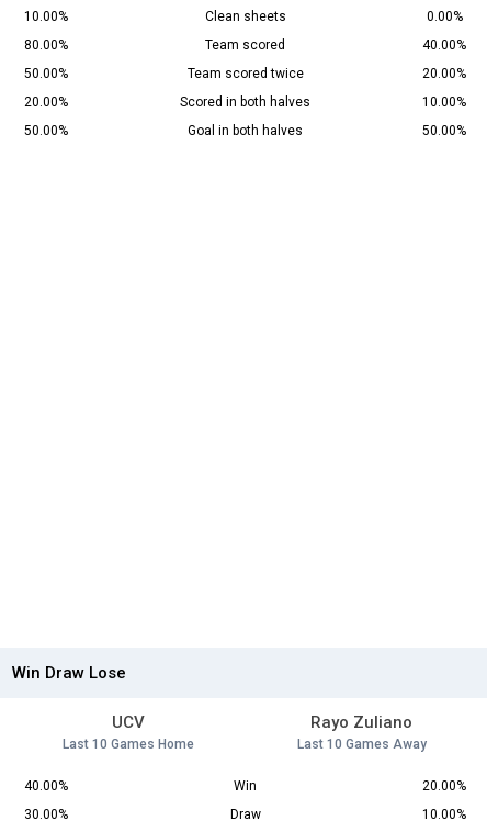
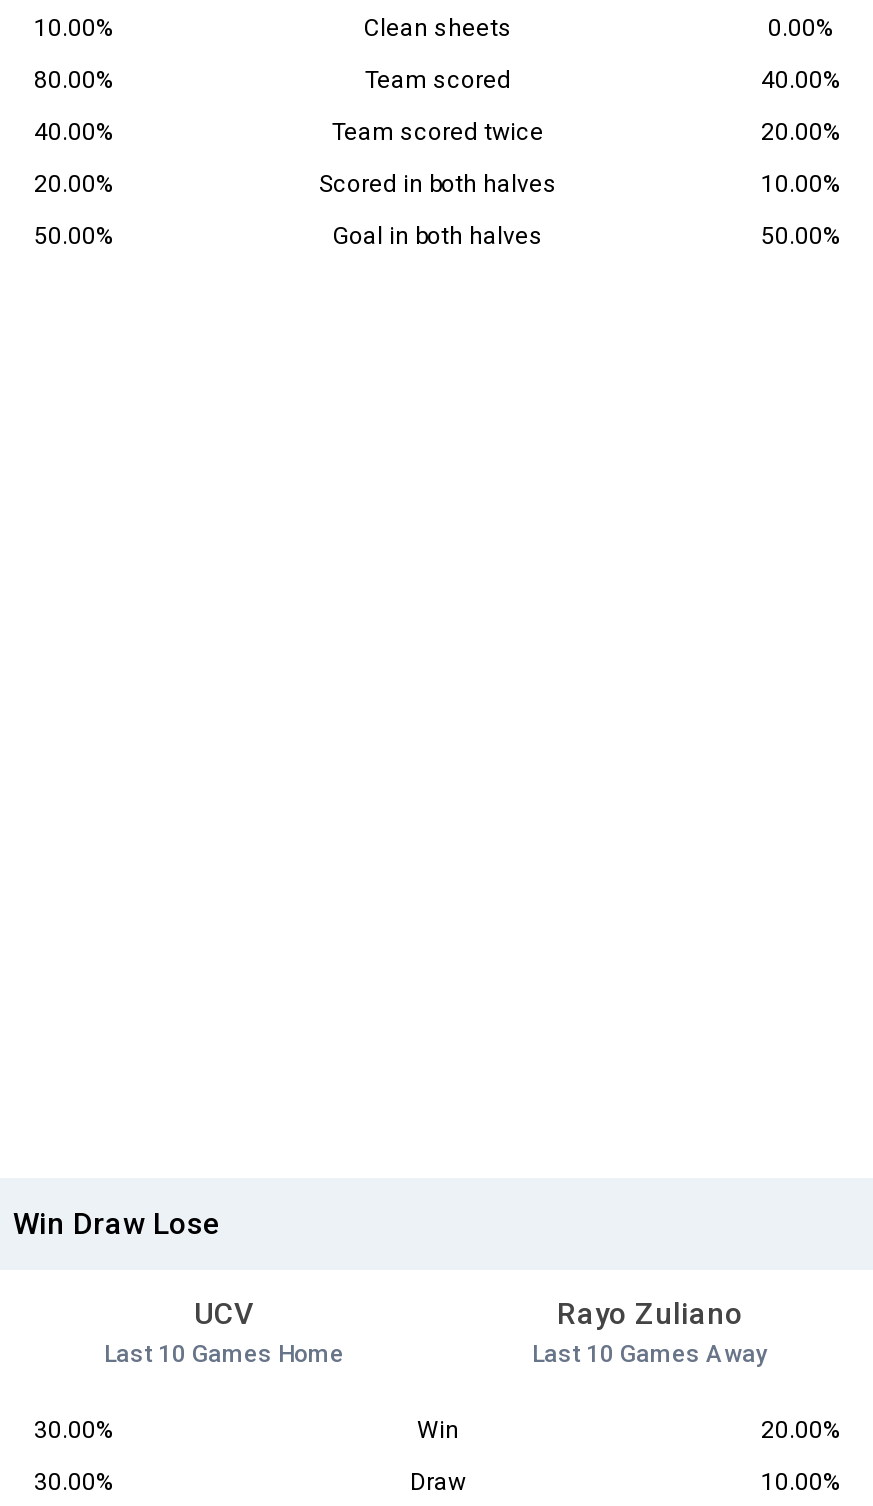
[24,66,67,81] 50.00% -> [34,118,114,146] 40.00%
[24,778,67,794] 40.00% -> [34,1416,114,1444] 30.00%

